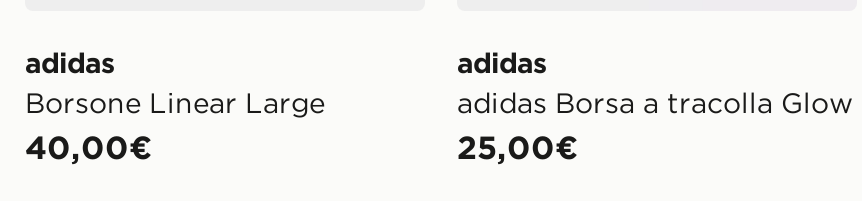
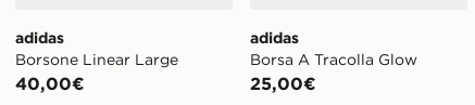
[457,84,853,120] adidas Borsa a tracolla Glow -> [250,49,417,69] Borsa A Tracolla Glow

